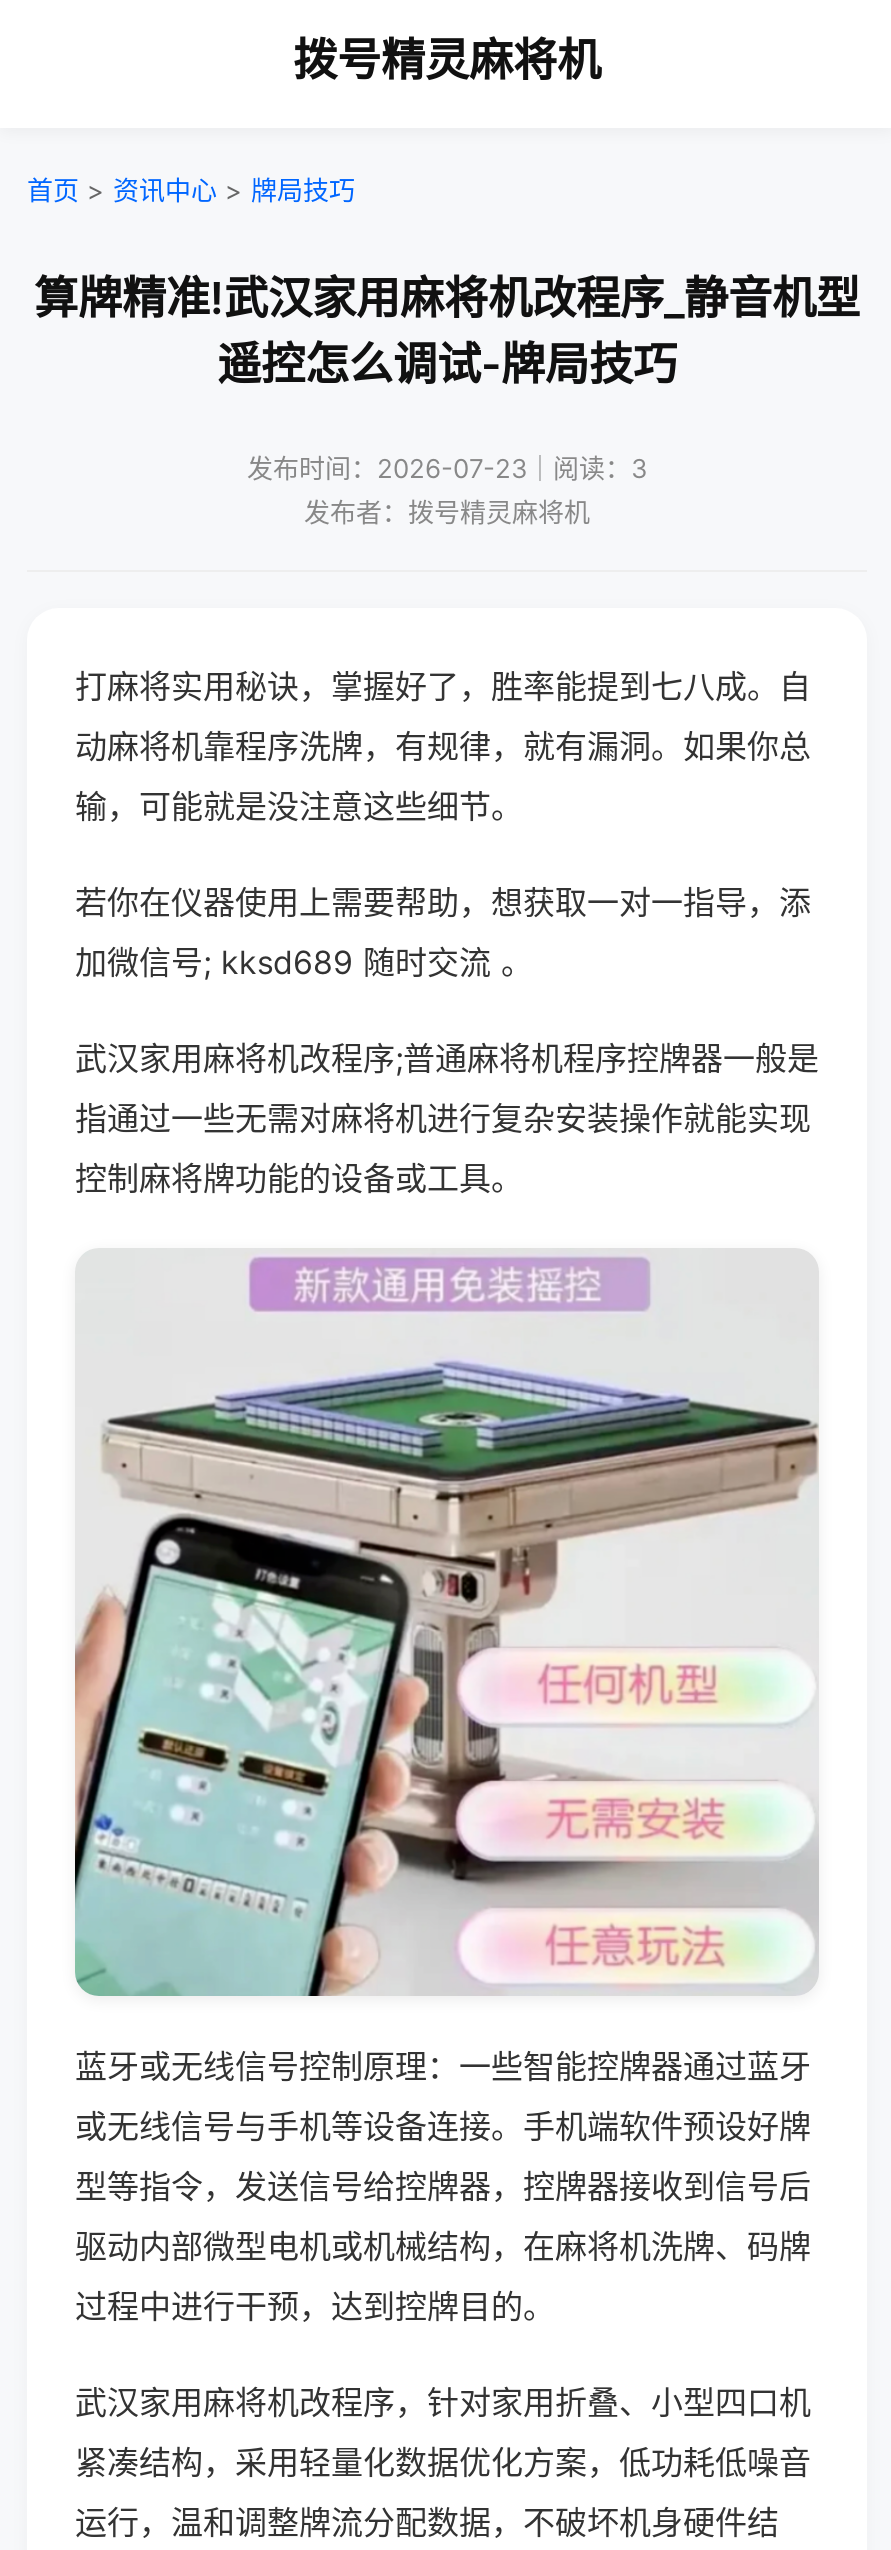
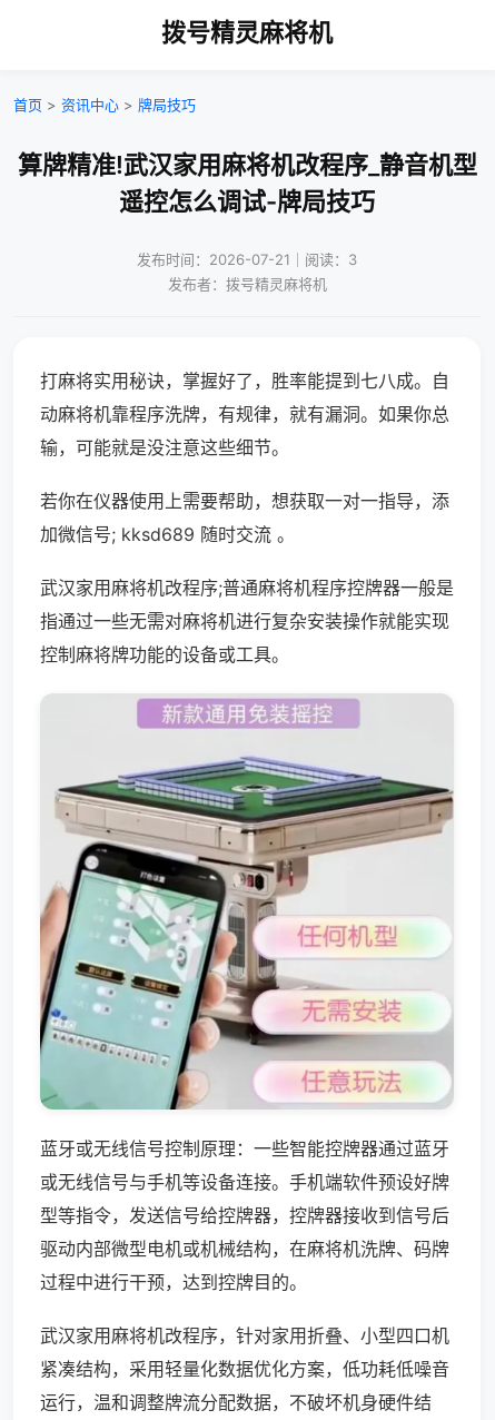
[247,452,647,484] 发布时间：2026-07-23｜阅读：3 -> [137,250,357,268] 发布时间：2026-07-21｜阅读：3

